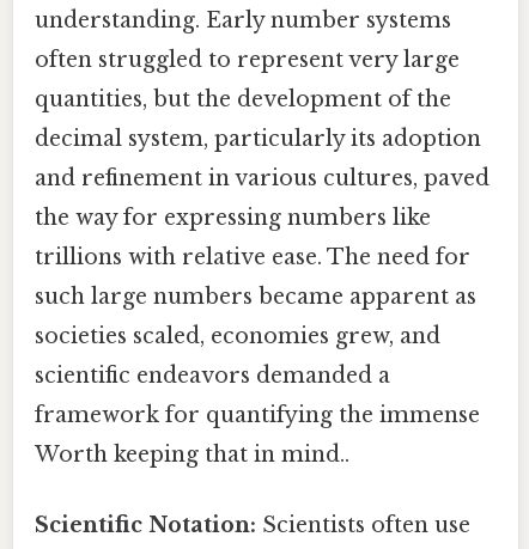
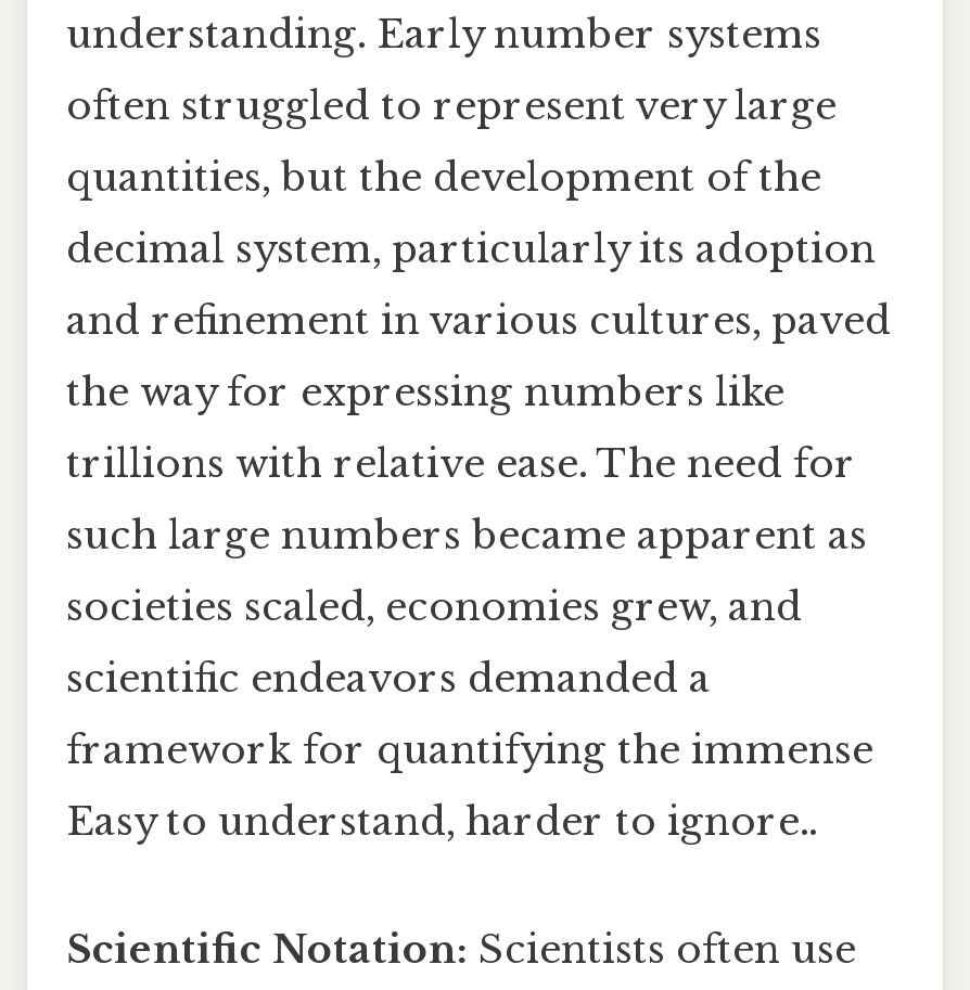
[35,442,349,468] Worth keeping that in mind.. -> [66,799,817,846] Easy to understand, harder to ignore..

